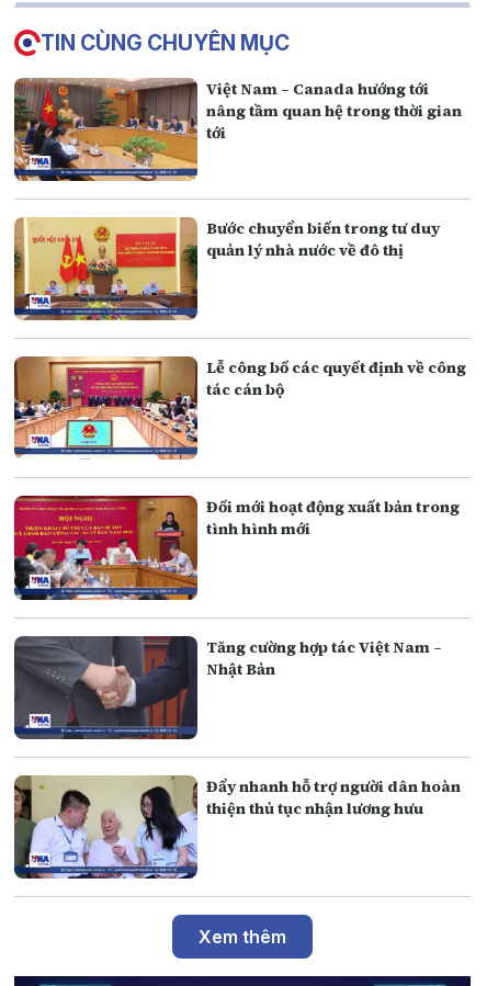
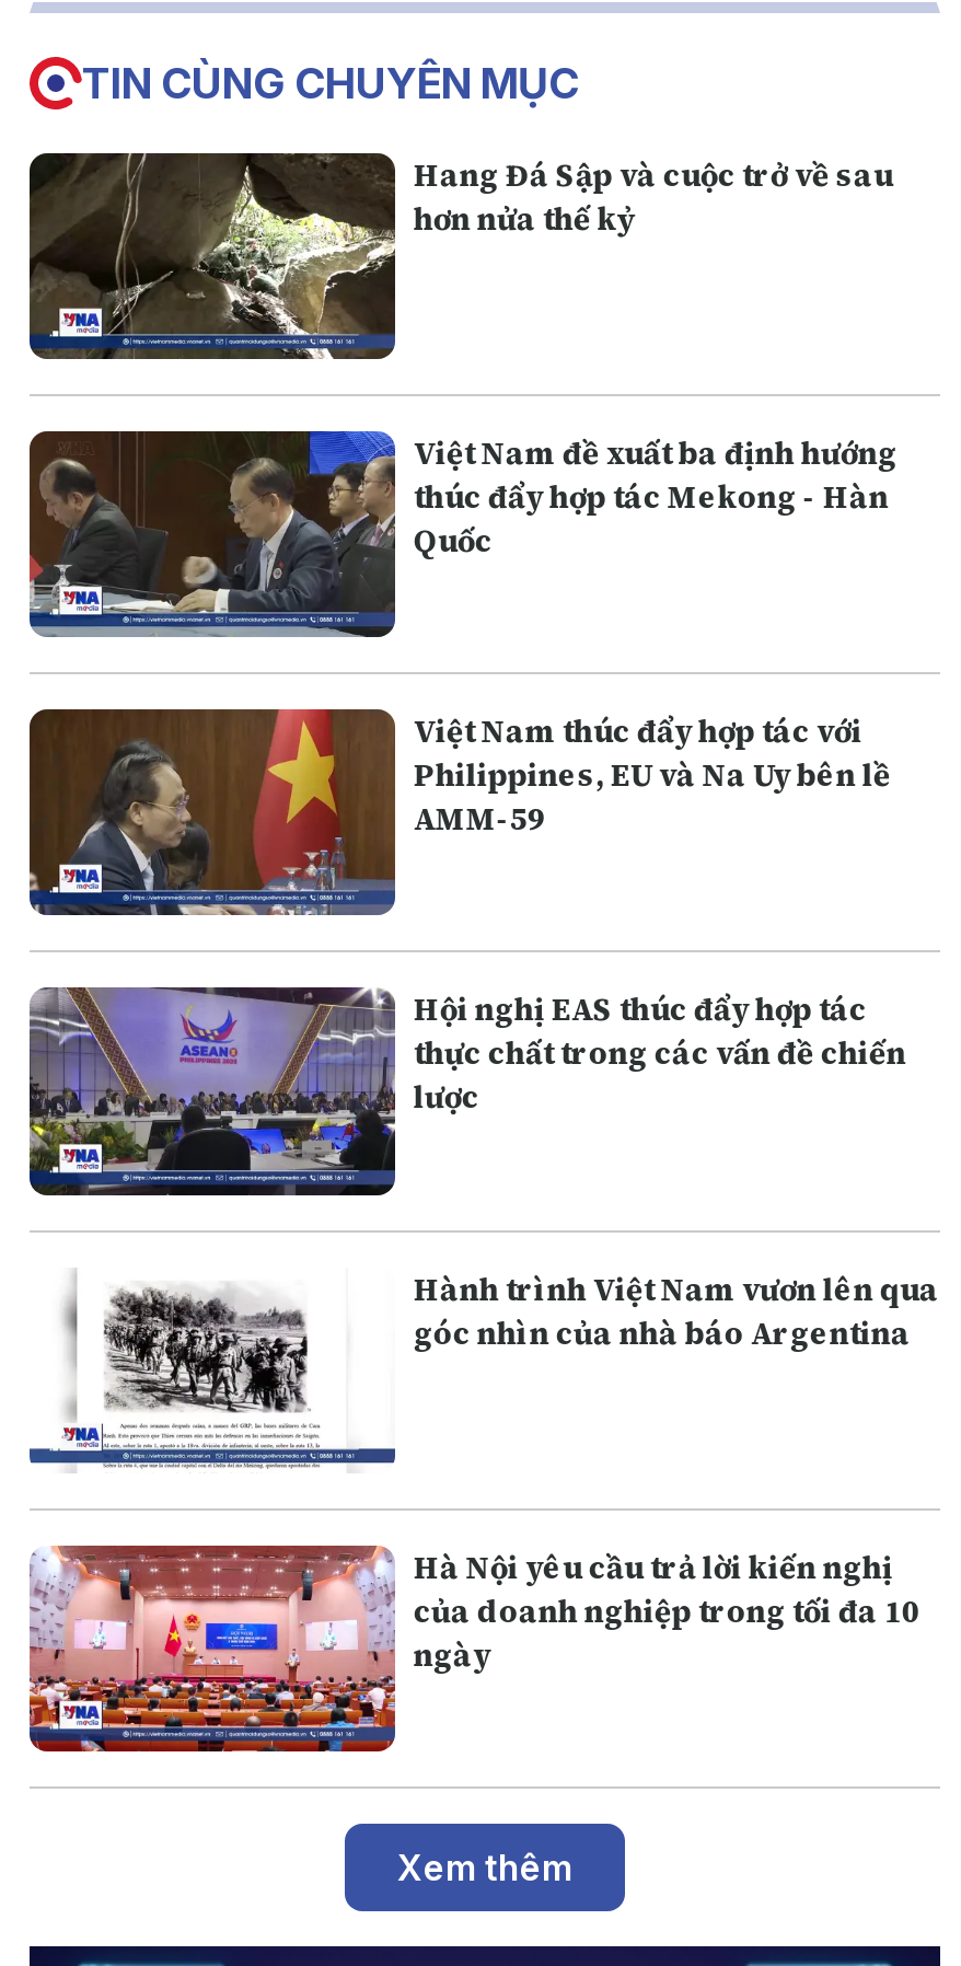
[13,77,462,182] [image] | Việt Nam – Canada hướng tới | nâng tầm quan hệ trong thời gian | tới -> [27,151,893,361] [image] | Hang Đá Sập và cuộc trở về sau | hơn nửa thế kỷ
[13,216,440,321] [image] | Bước chuyển biến trong tư duy | quản lý nhà nước về đô thị -> [27,429,897,639] [image] | Việt Nam đề xuất ba định hướng | thúc đẩy hợp tác Mekong - Hàn | Quốc
[13,355,467,461] [image] | Lễ công bố các quyết định về công | tác cán bộ -> [27,707,891,917] [image] | Việt Nam thúc đẩy hợp tác với | Philippines, EU và Na Uy bên lề | AMM-59
[13,495,460,601] [image] | Đối mới hoạt động xuất bản trong | tình hình mới -> [27,985,906,1198] [image] | Hội nghị EAS thúc đẩy hợp tác | thực chất trong các vấn đề chiến | lược
[13,635,442,740] [image] | Tăng cường hợp tác Việt Nam – | Nhật Bản -> [30,1267,939,1473] [image] | Hành trình Việt Nam vươn lên qua | góc nhìn của nhà báo Argentina
[13,774,461,880] [image] | Đẩy nhanh hỗ trợ người dân hoàn | thiện thủ tục nhận lương hưu -> [27,1545,919,1754] [image] | Hà Nội yêu cầu trả lời kiến nghị | của doanh nghiệp trong tối đa 10 | ngày

